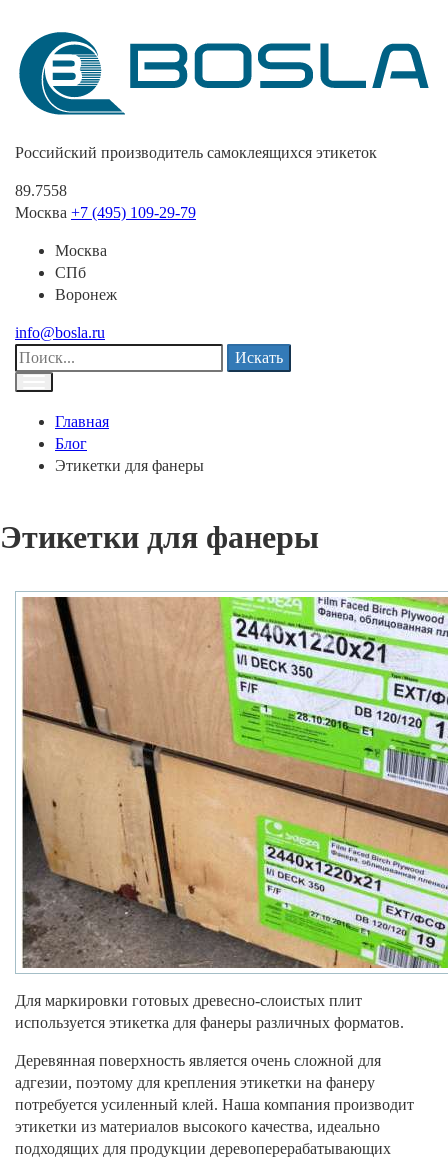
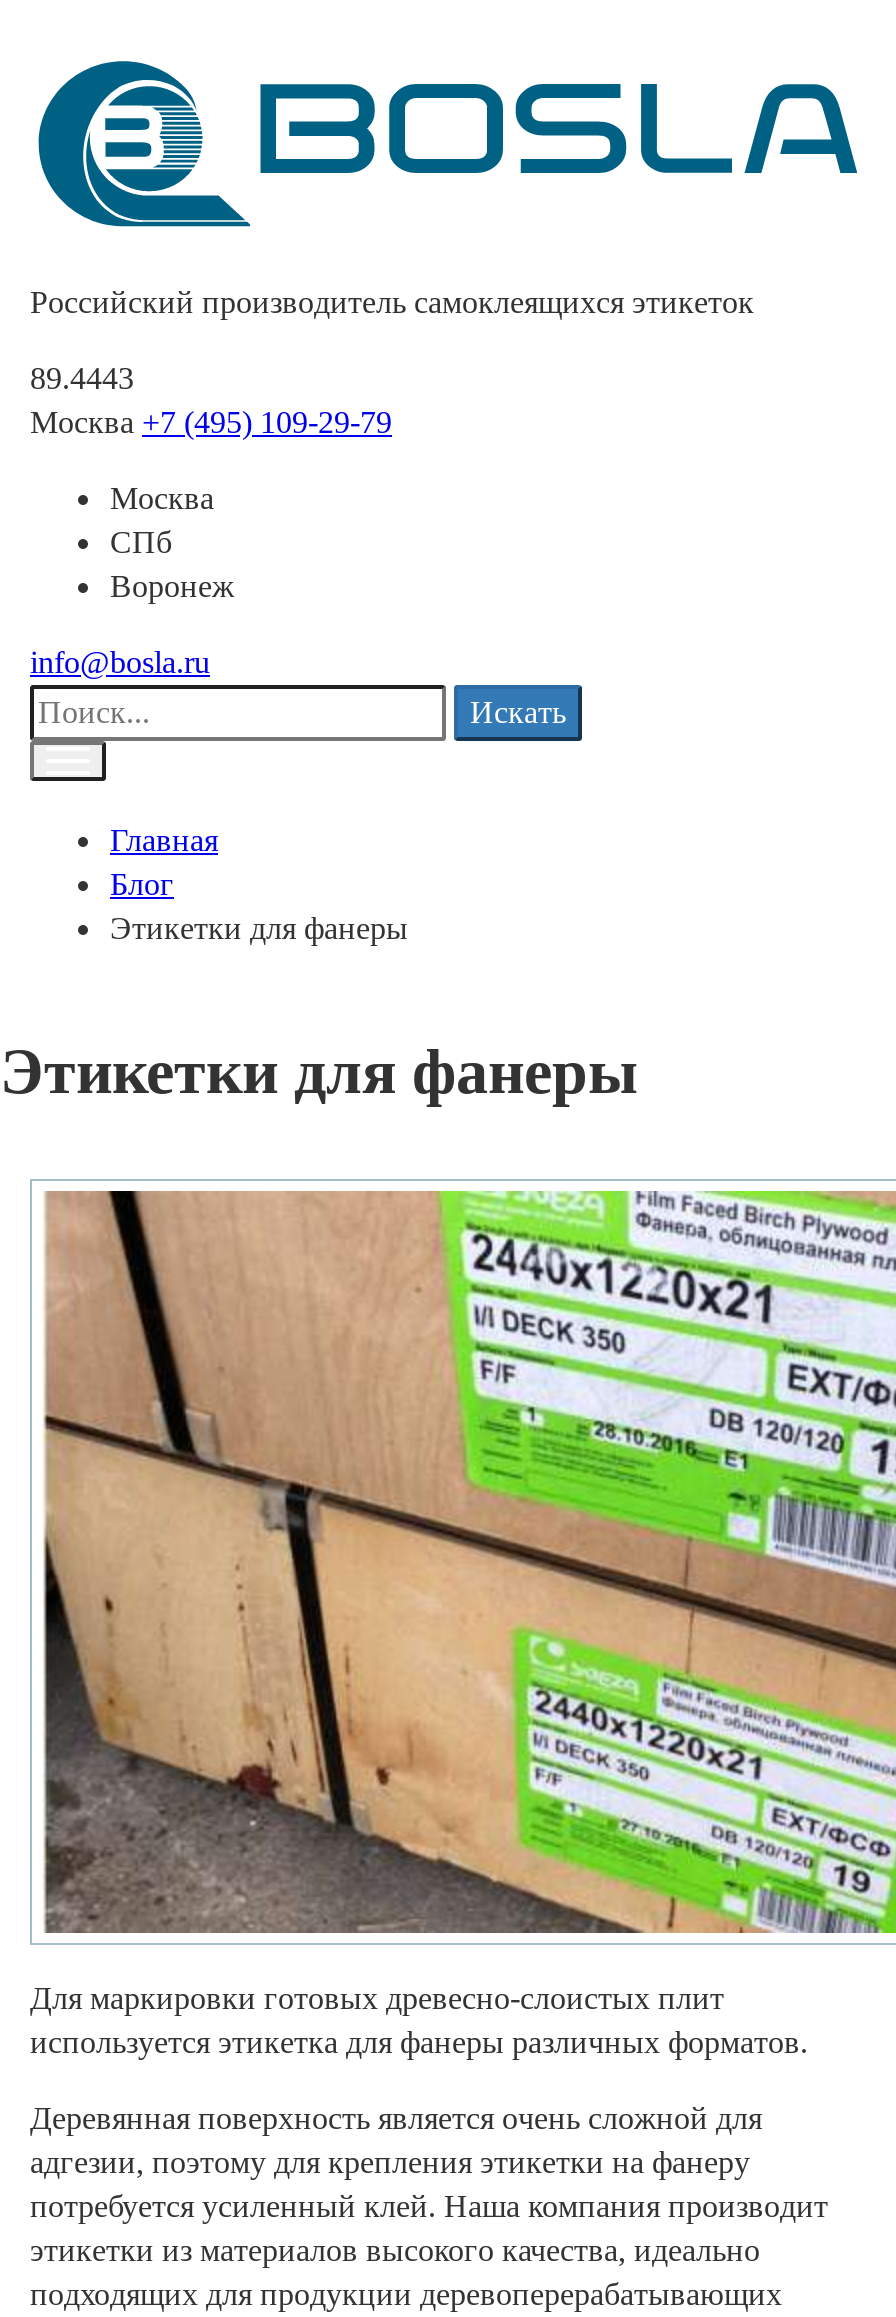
[15,182,67,199] 89.7558 -> [30,362,134,396] 89.4443

